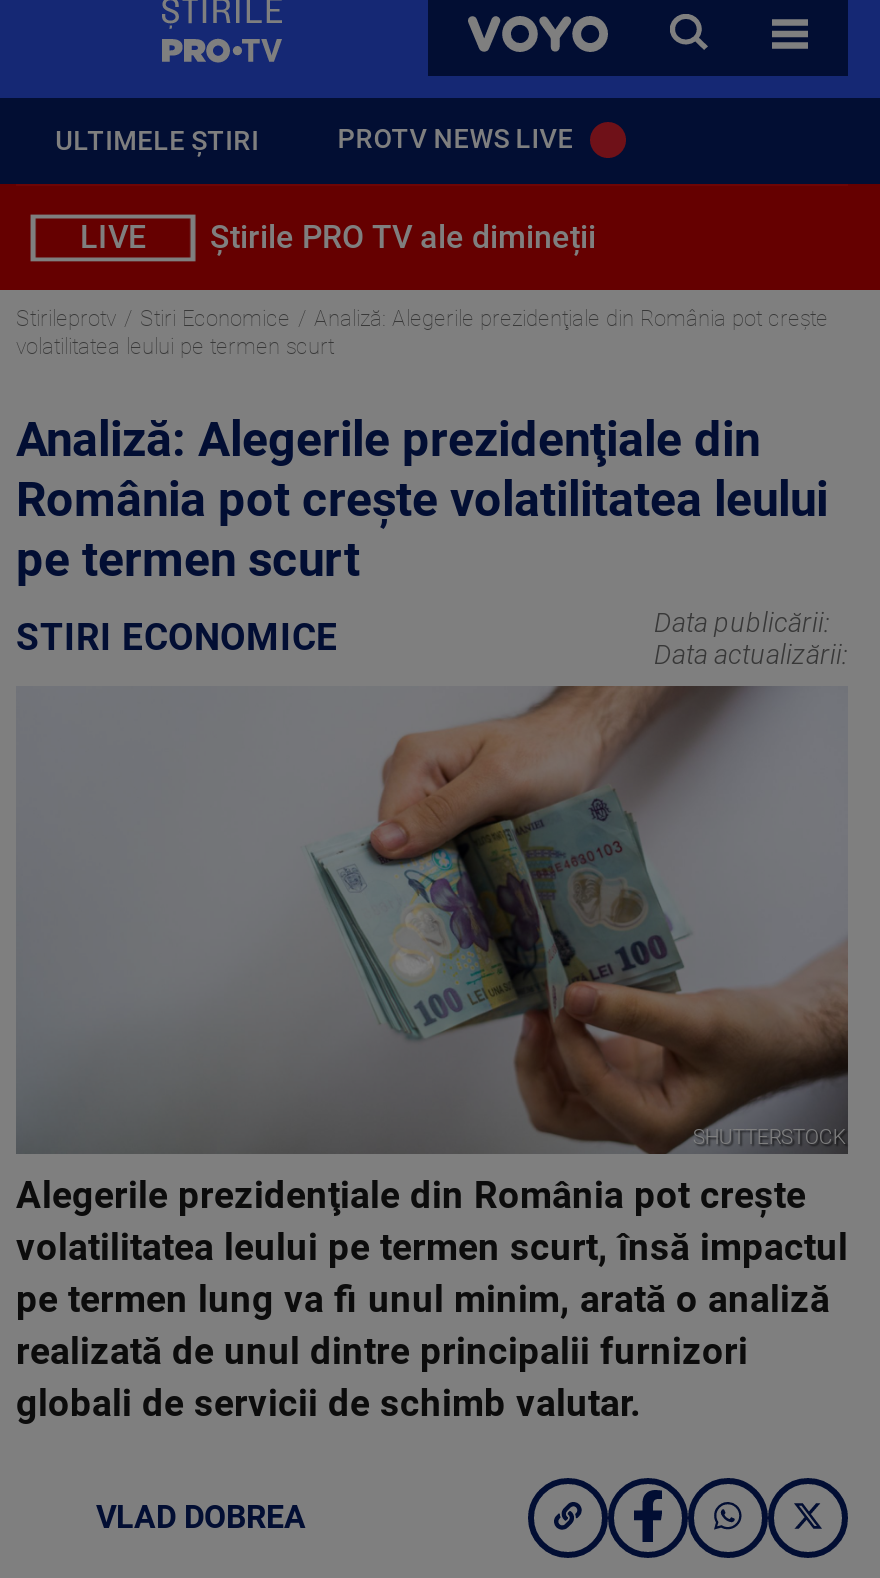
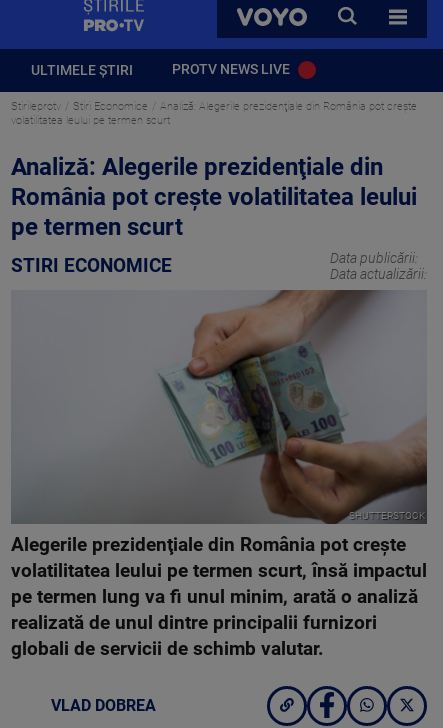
[80,218,596,256] LIVE | Știrile PRO TV ale dimineții -> none

